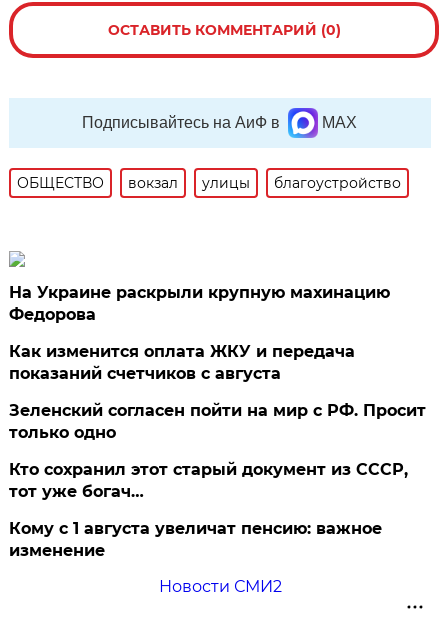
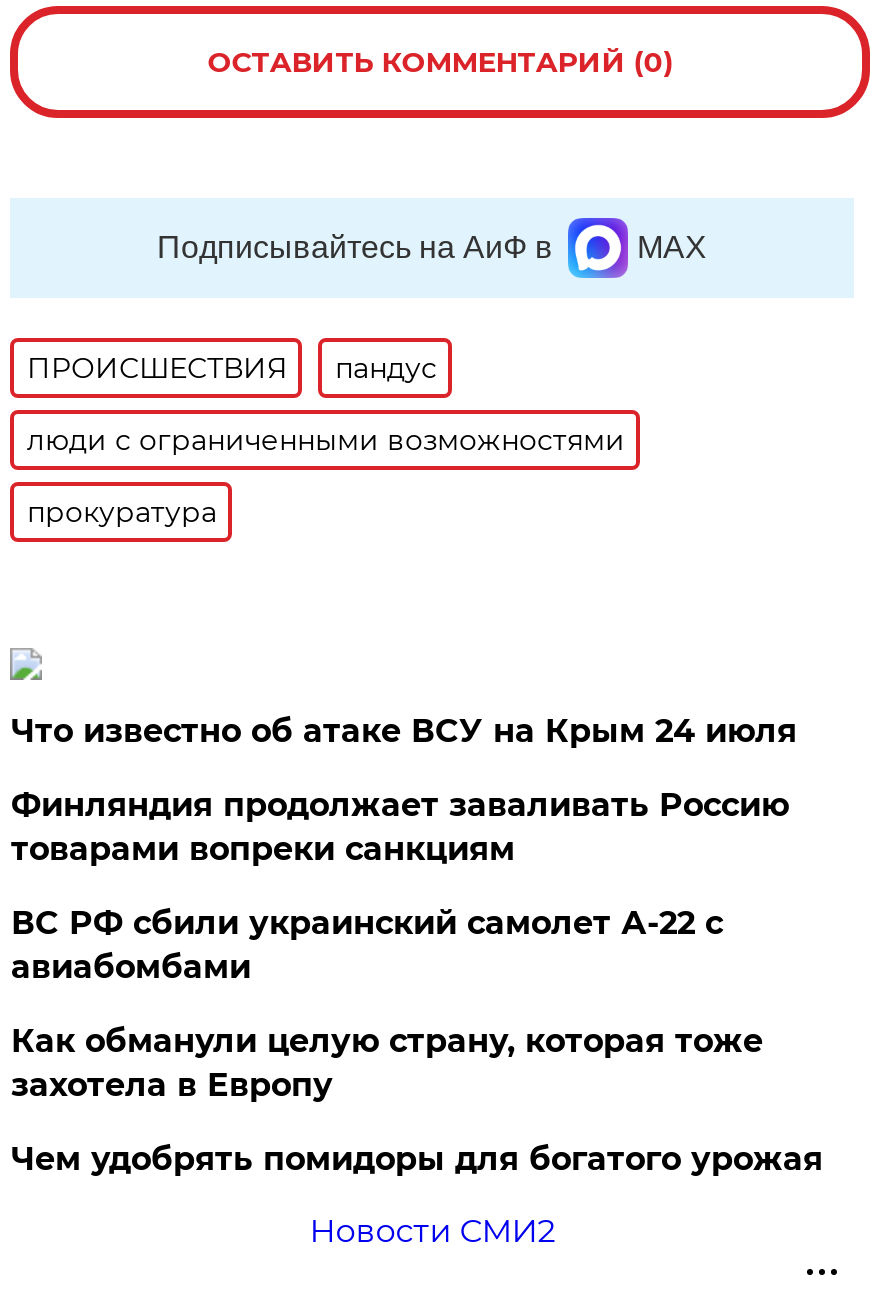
[17,174,401,192] ОБЩЕСТВО | вокзал | улицы | благоустройство -> [27,350,625,530] ПРОИСШЕСТВИЯ | пандус | люди с ограниченными возможностями | прокуратура
[9,283,426,560] На Украине раскрыли крупную махинацию | Федорова | Как изменится оплата ЖКУ и передача | показаний счетчиков с августа | Зеленский согласен пойти на мир с РФ. Просит | только одно | Кто сохранил этот старый документ из СССР, | тот уже богач… | Кому с 1 августа увеличат пенсию: важное | изменение -> [11,712,823,1178] Что известно об атаке ВСУ на Крым 24 июля | Финляндия продолжает заваливать Россию | товарами вопреки санкциям | ВС РФ сбили украинский самолет А-22 с | авиабомбами | Как обманули целую страну, которая тоже | захотела в Европу | Чем удобрять помидоры для богатого урожая

